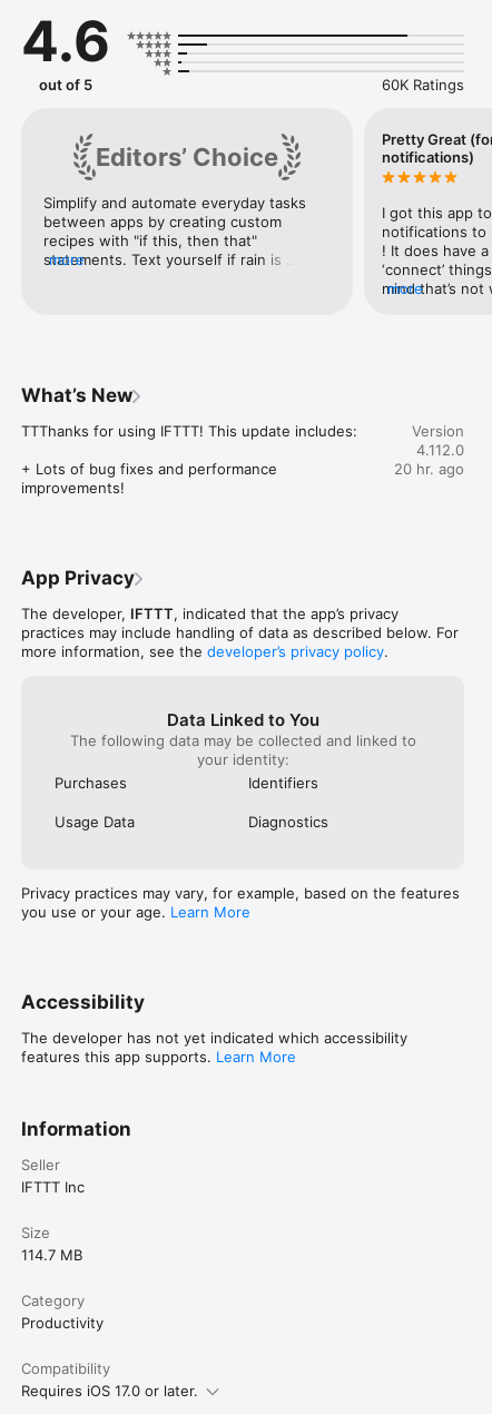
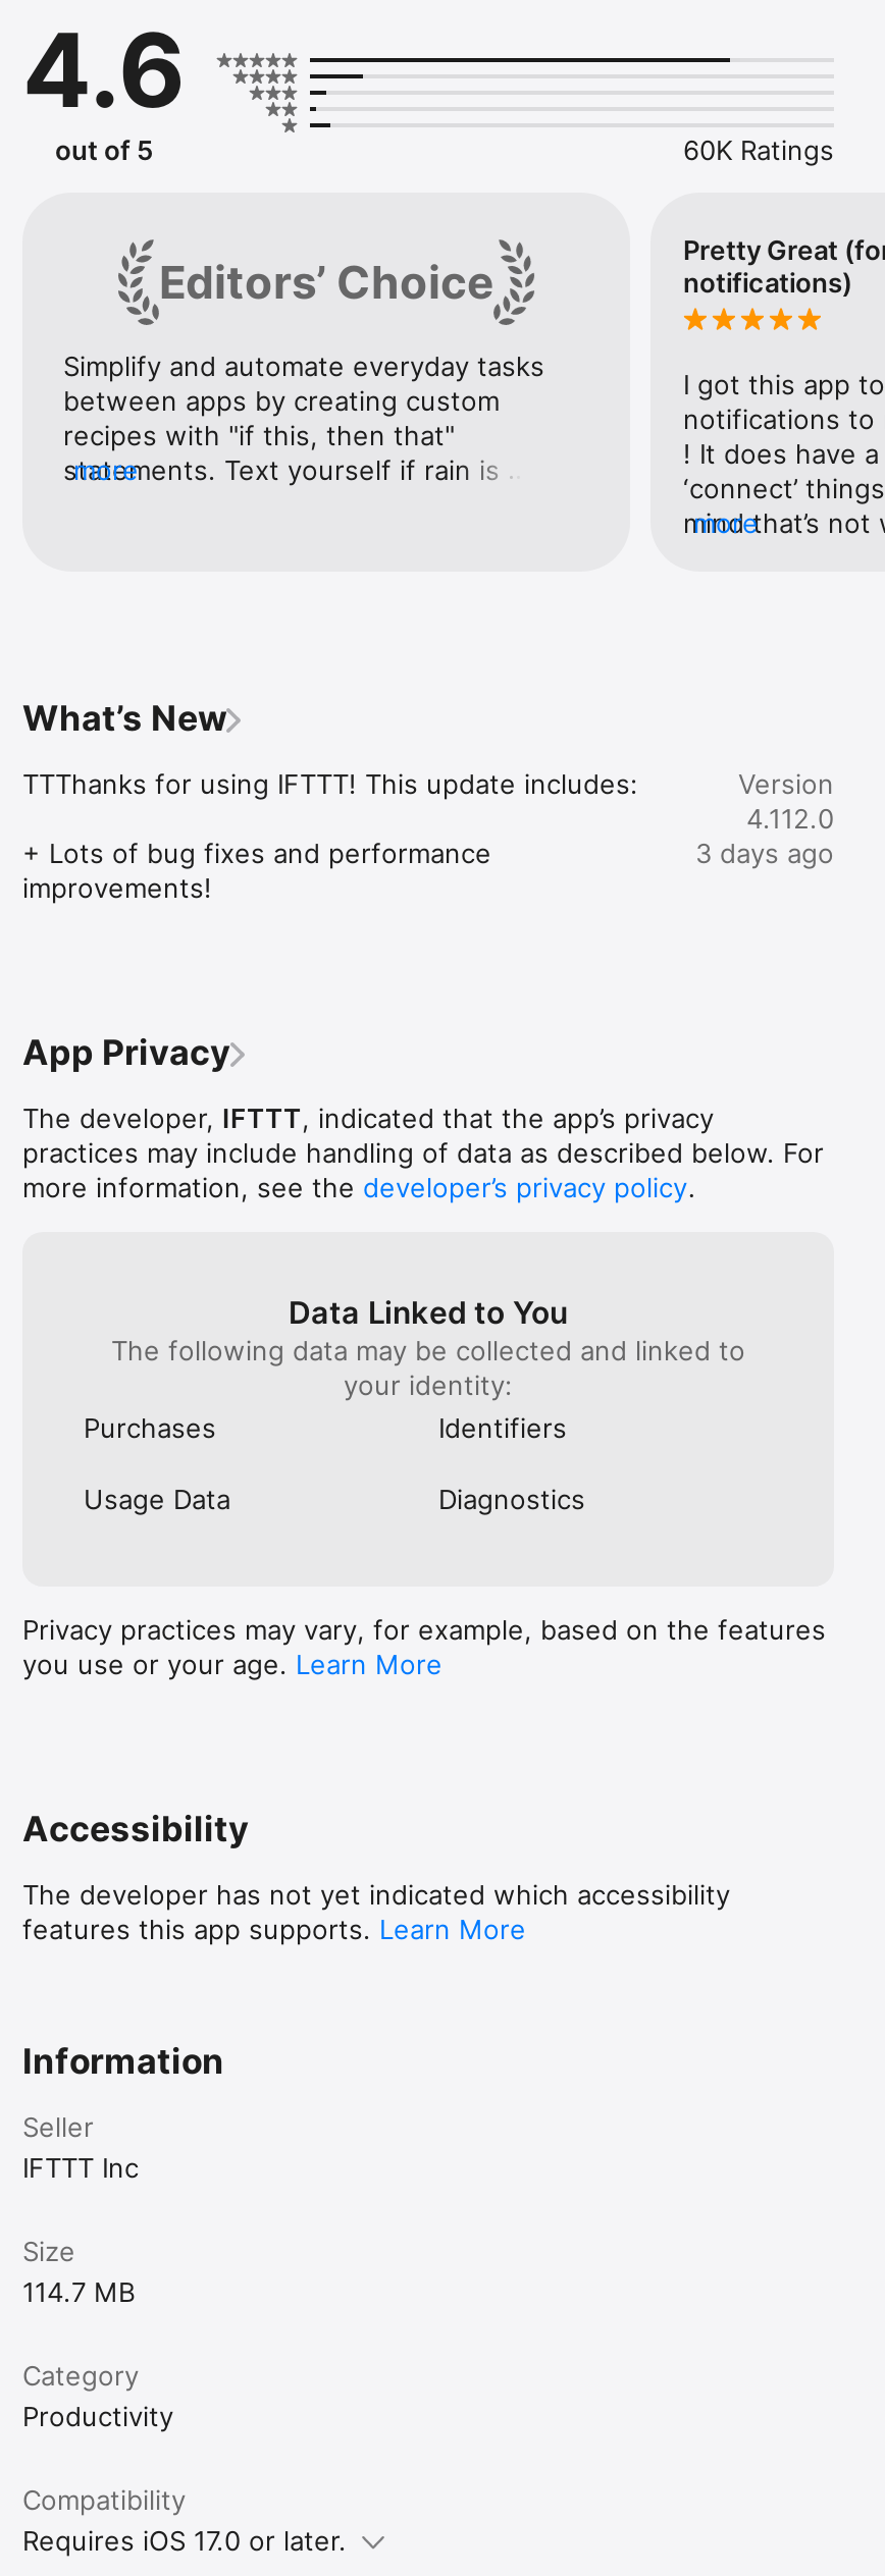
[394,460,464,478] 20 hr. ago -> [695,837,834,870] 3 days ago

